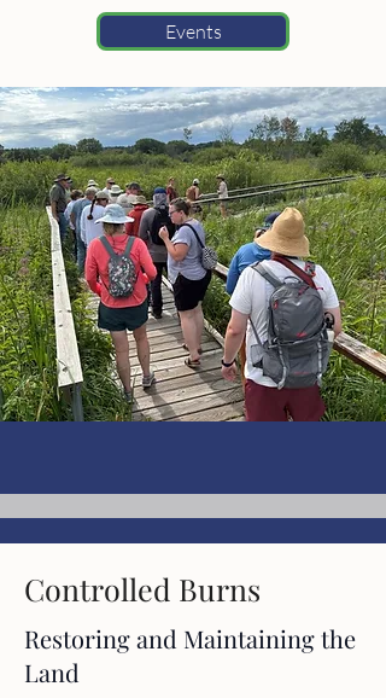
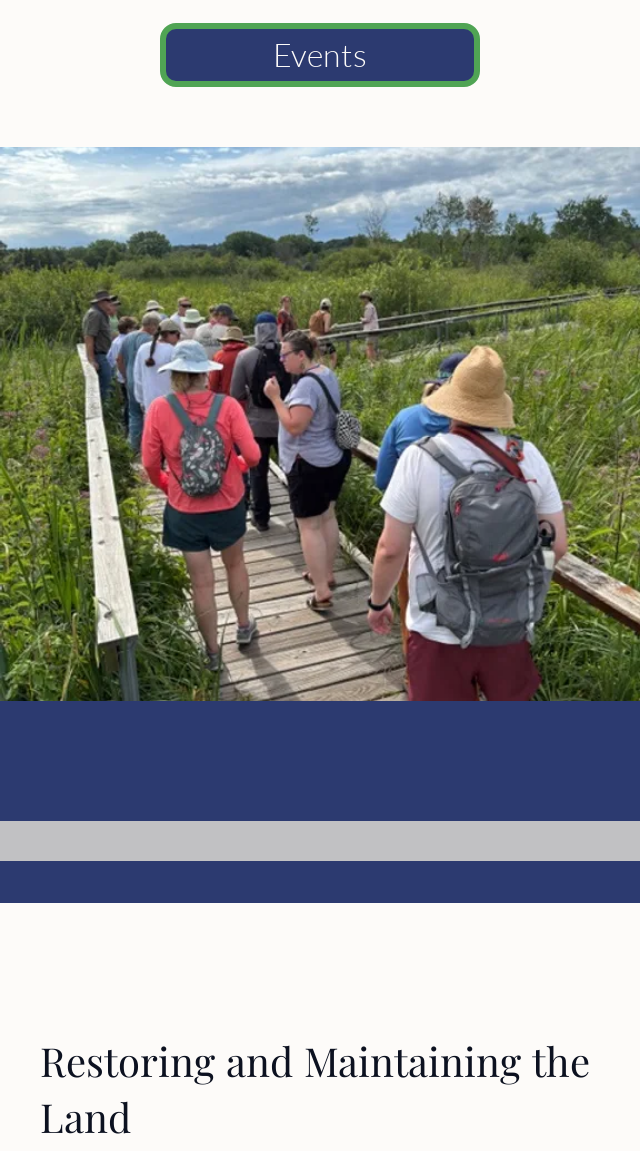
[24,568,261,608] Controlled Burns -> none

